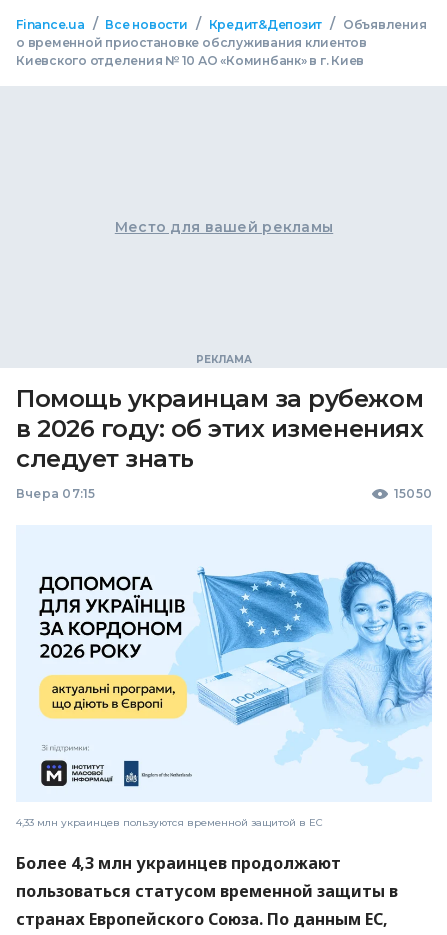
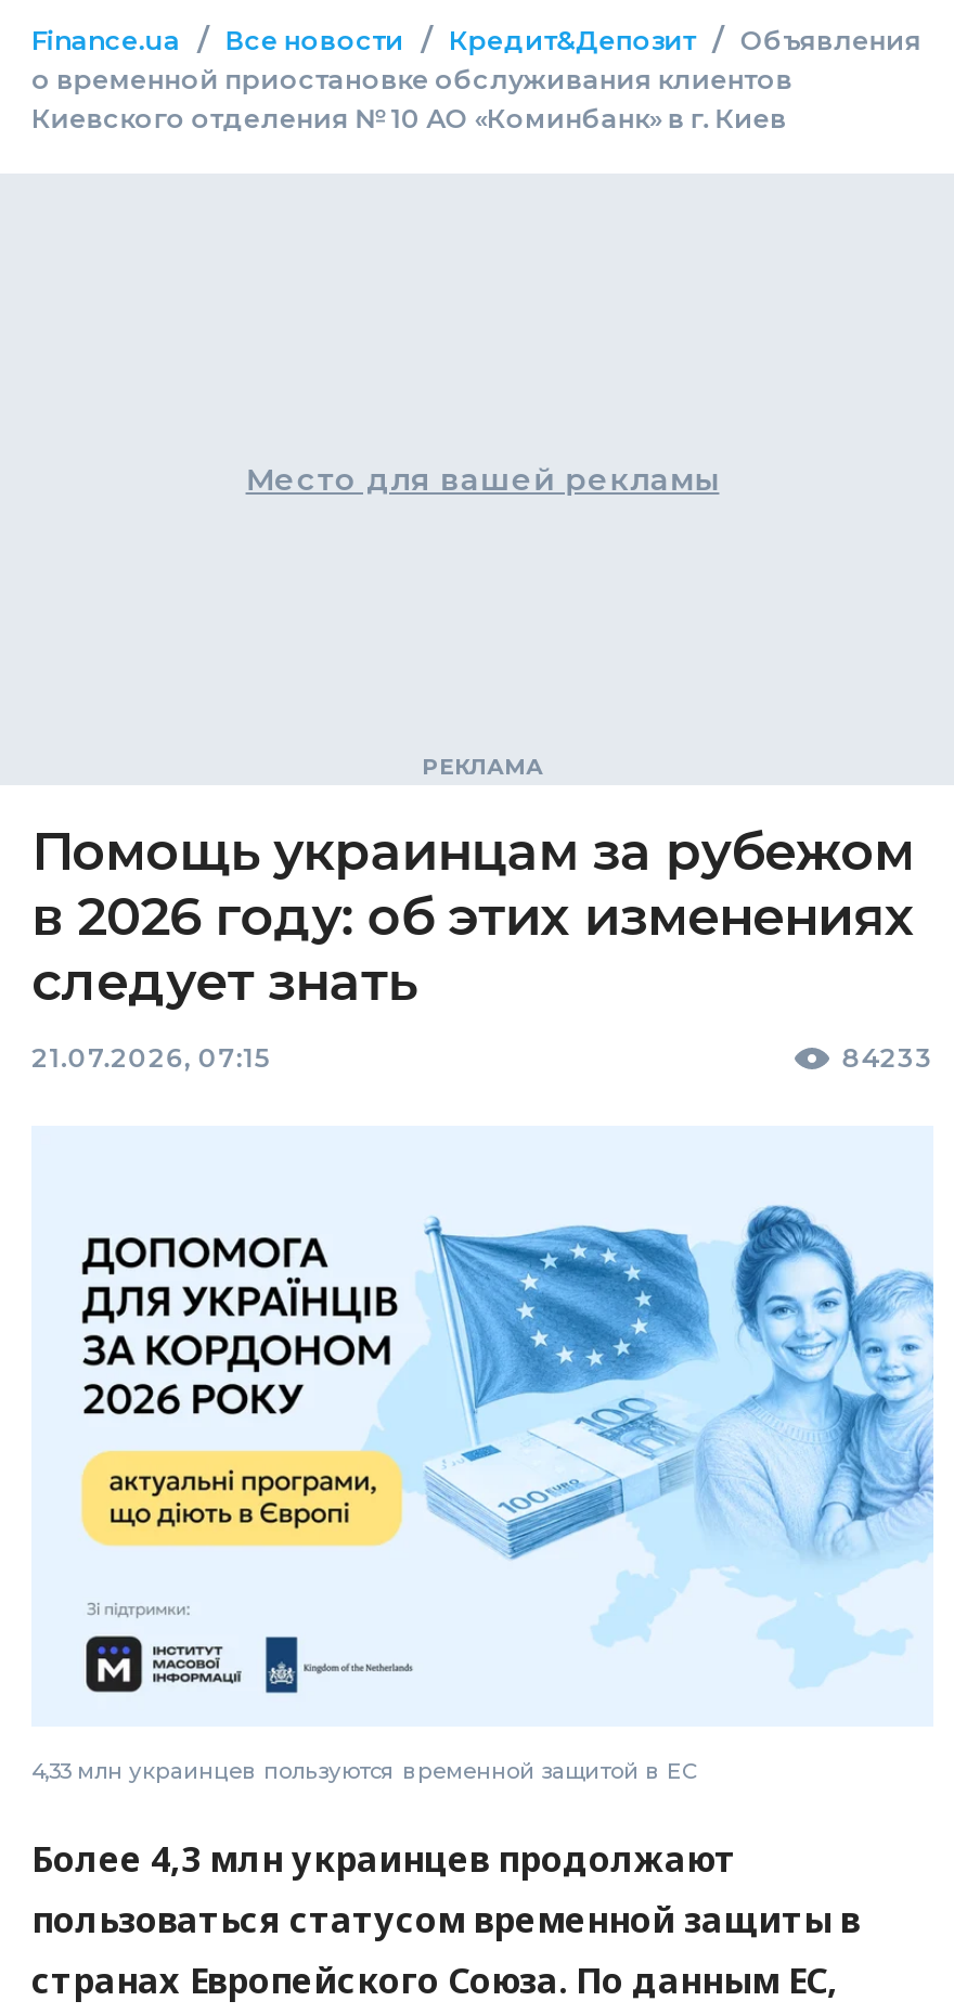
[16,486,432,501] Вчера 07:15 | 15050 -> [31,1041,933,1074] 21.07.2026, 07:15 | 84233

